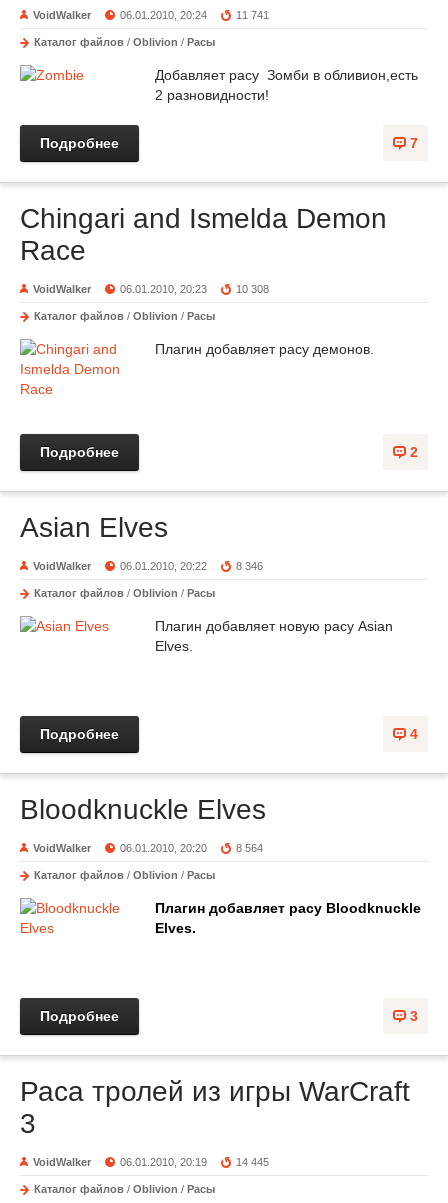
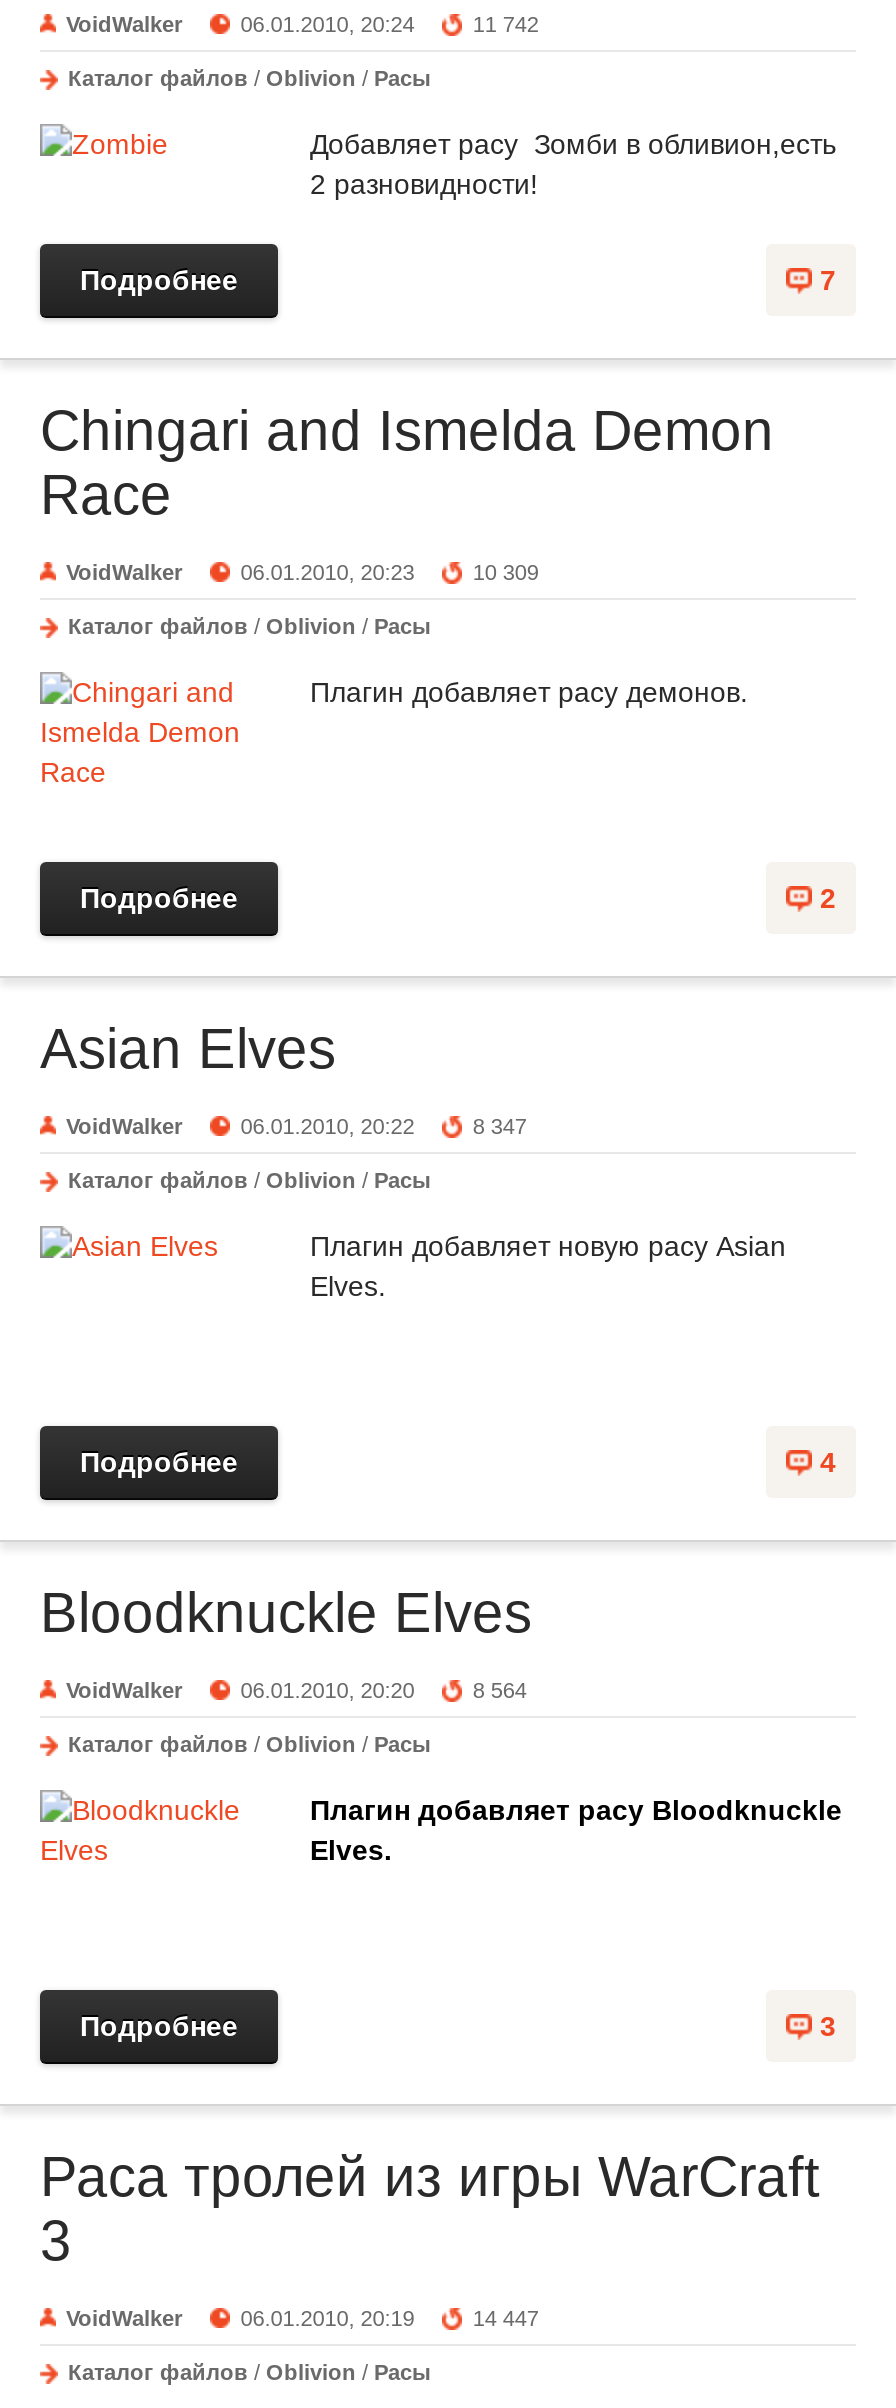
[236,9,269,21] 11 741 -> [473,11,539,35] 11 742
[236,283,269,295] 10 308 -> [473,559,539,583] 10 309
[236,560,263,572] 8 346 -> [473,1113,527,1137] 8 347
[236,1156,269,1168] 14 445 -> [473,2305,539,2329] 14 447

